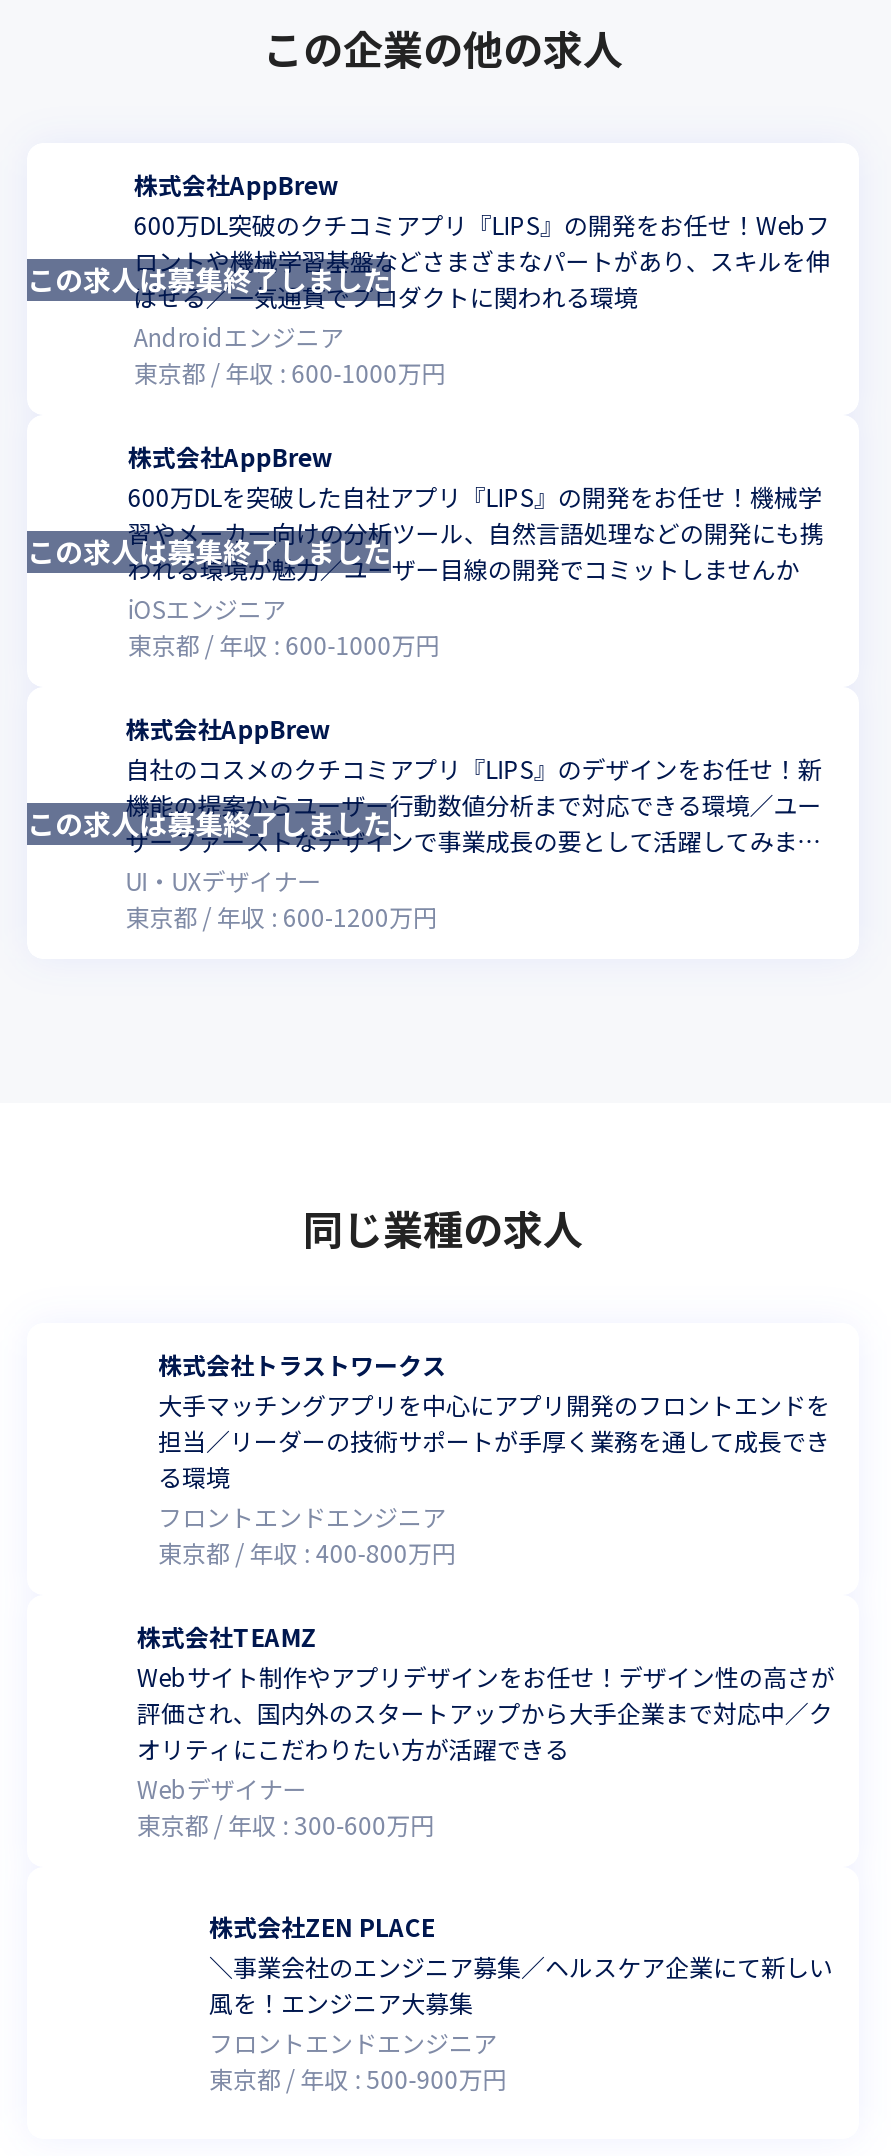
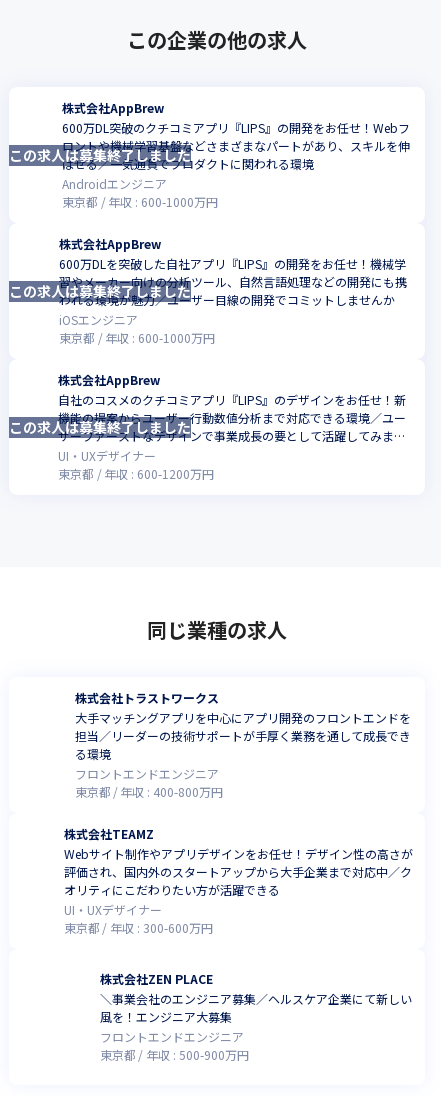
[137,1771,307,1805] Webデザイナー -> [64,901,162,918] UI・UXデザイナー

